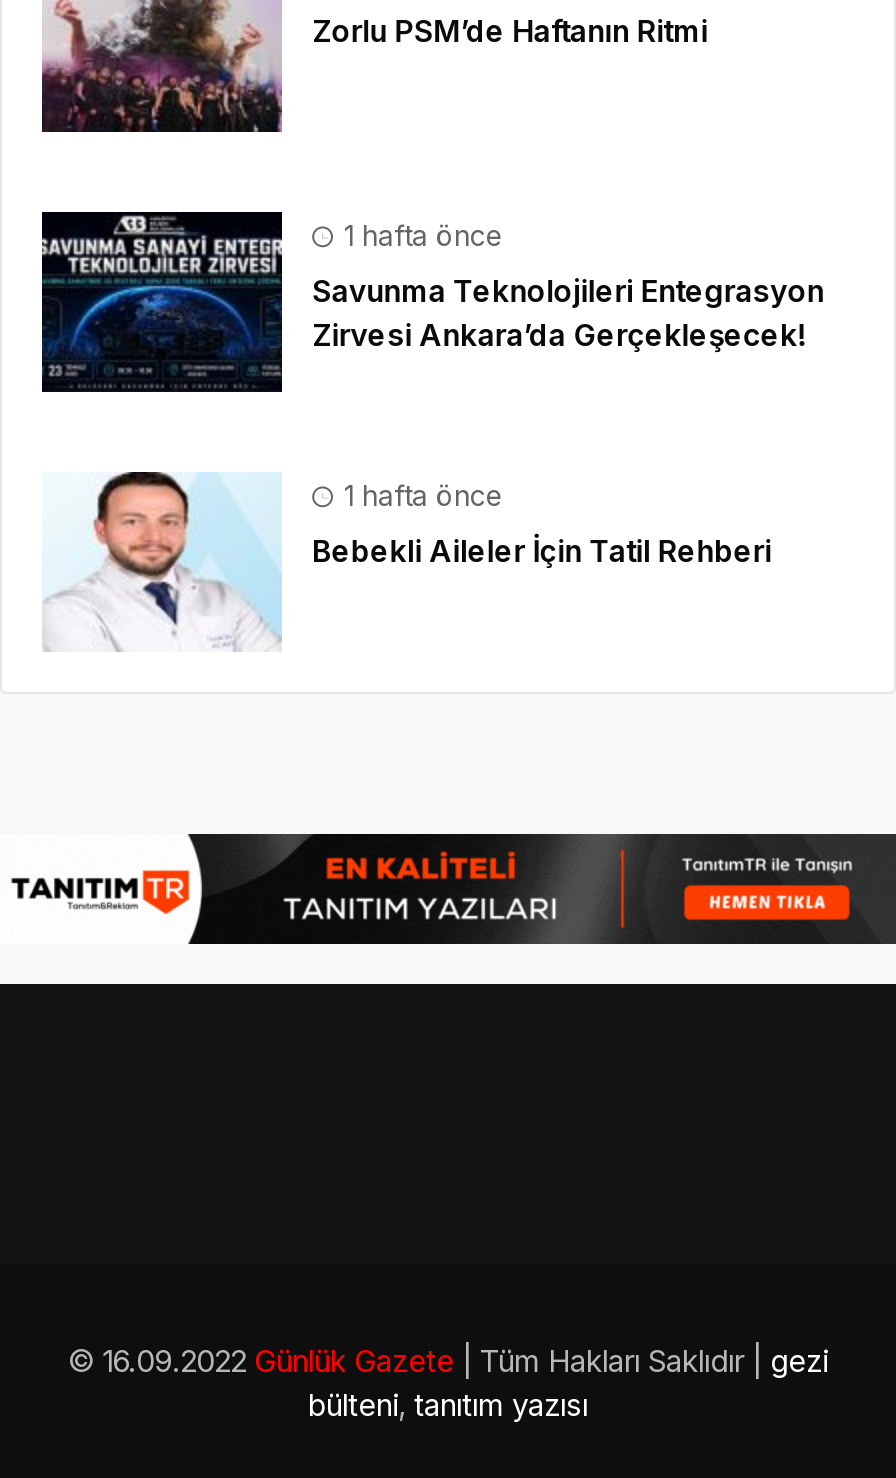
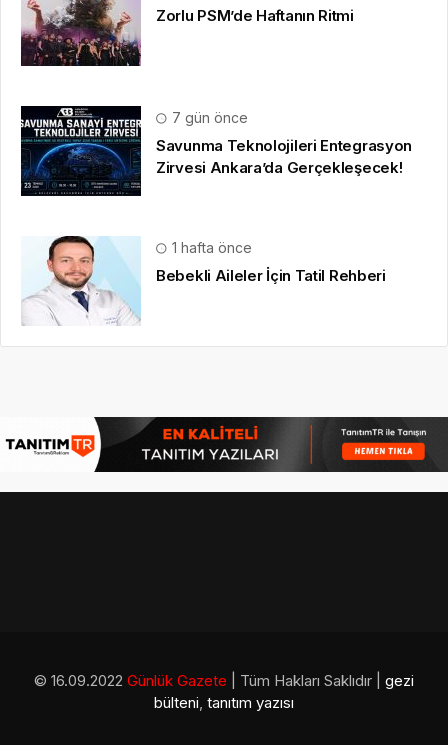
[336,217,504,251] 1 hafta önce -> [168,109,248,126] 7 gün önce

